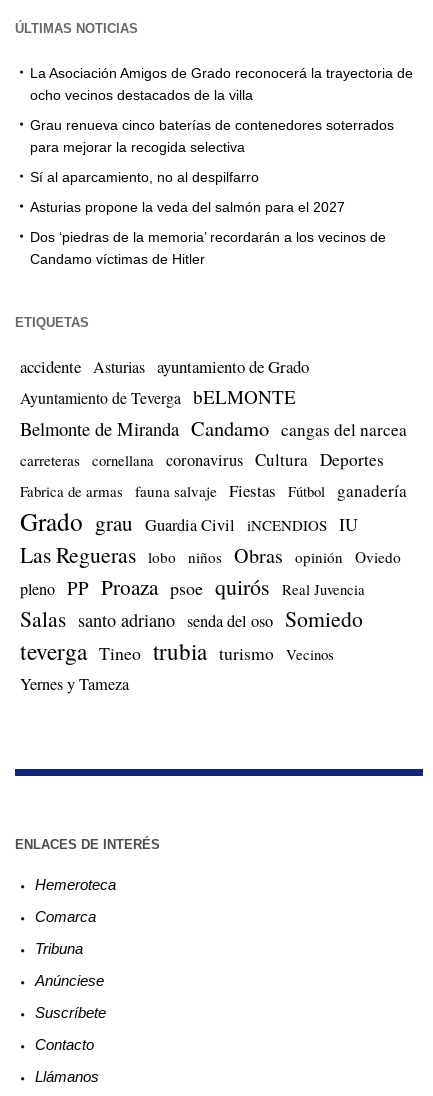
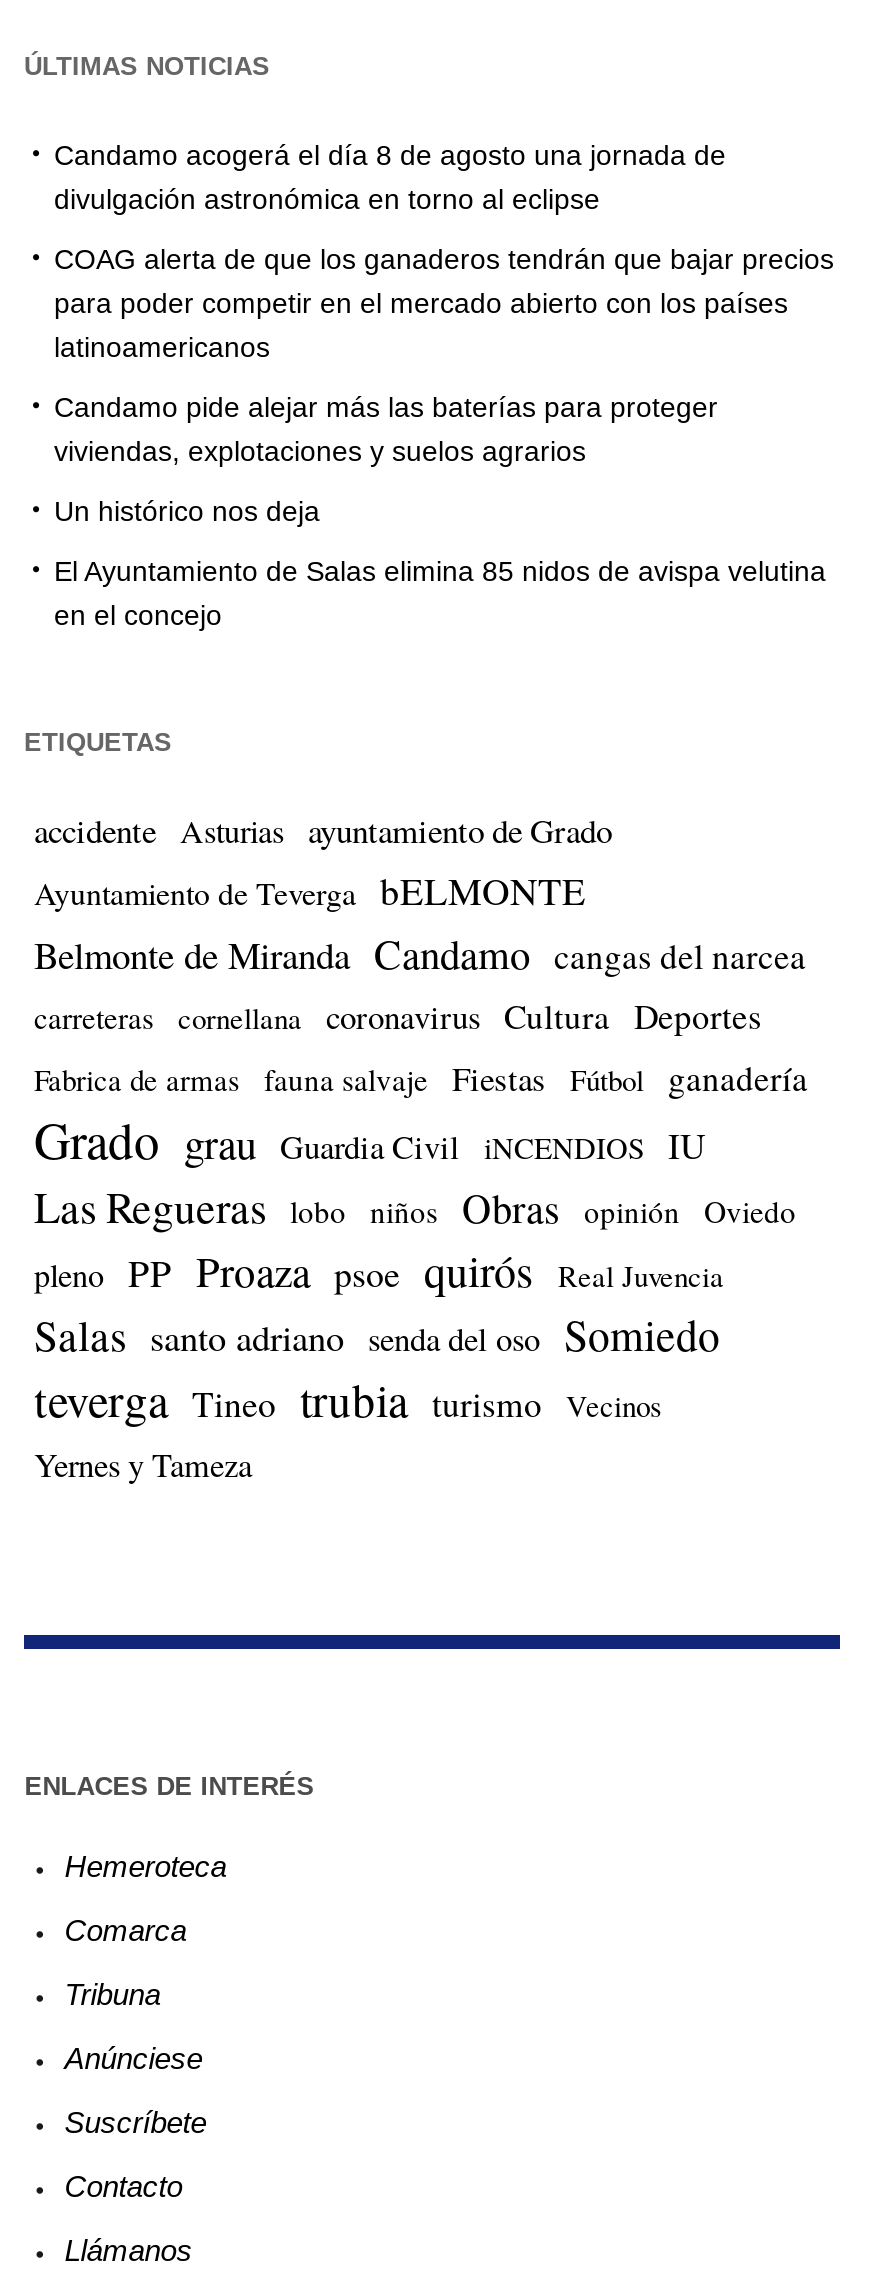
[30,65,413,103] La Asociación Amigos de Grado reconocerá la trayectoria de | ocho vecinos destacados de la villa -> [54,139,726,215] Candamo acogerá el día 8 de agosto una jornada de | divulgación astronómica en torno al eclipse
[30,117,394,155] Grau renueva cinco baterías de contenedores soterrados | para mejorar la recogida selectiva -> [54,243,834,363] COAG alerta de que los ganaderos tendrán que bajar precios | para poder competir en el mercado abierto con los países | latinoamericanos
[30,169,259,185] Sí al aparcamiento, no al despilfarro -> [54,391,718,467] Candamo pide alejar más las baterías para proteger | viviendas, explotaciones y suelos agrarios
[30,199,345,215] Asturias propone la veda del salmón para el 2027 -> [54,495,320,527] Un histórico nos deja
[30,229,386,267] Dos ‘piedras de la memoria’ recordarán a los vecinos de | Candamo víctimas de Hitler -> [54,555,826,631] El Ayuntamiento de Salas elimina 85 nidos de avispa velutina | en el concejo

